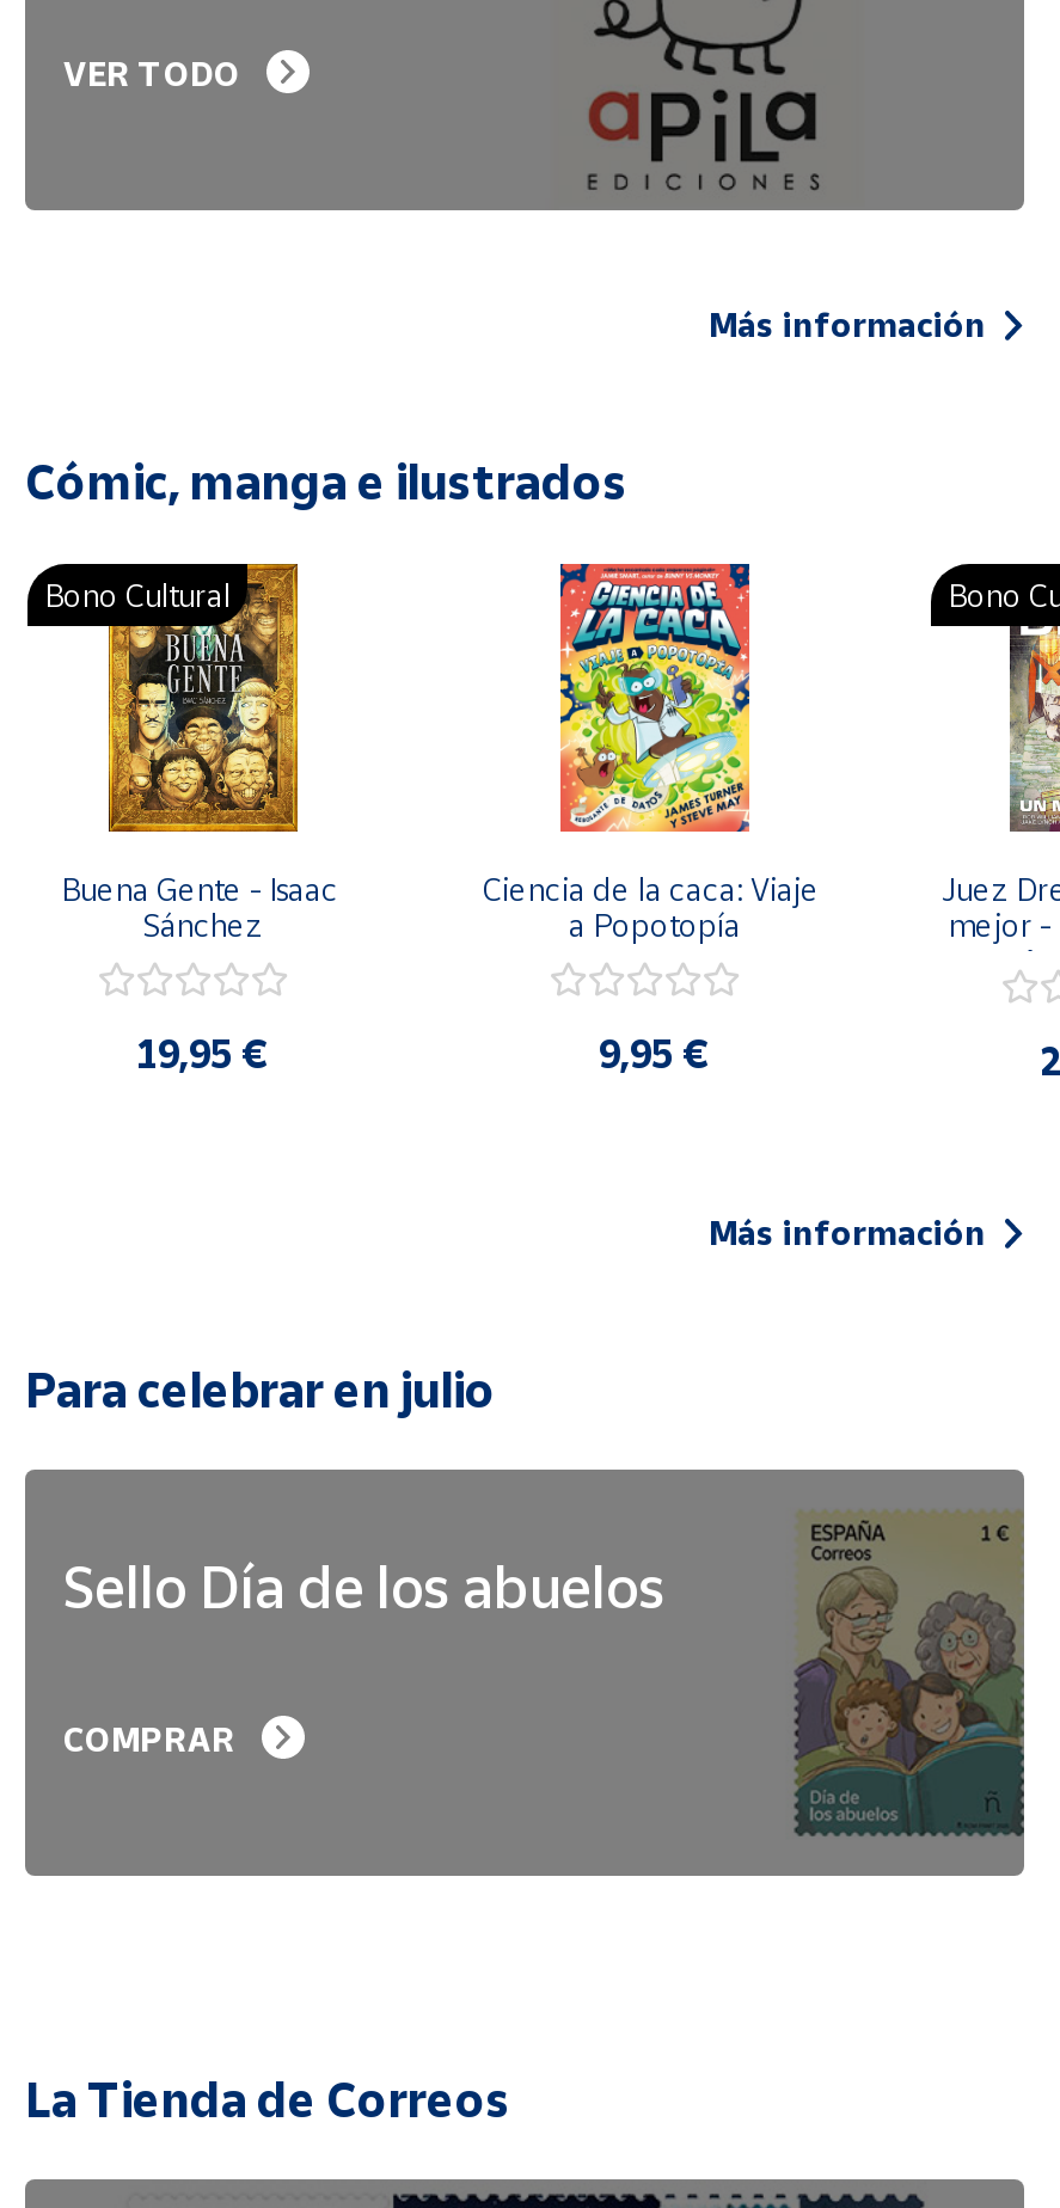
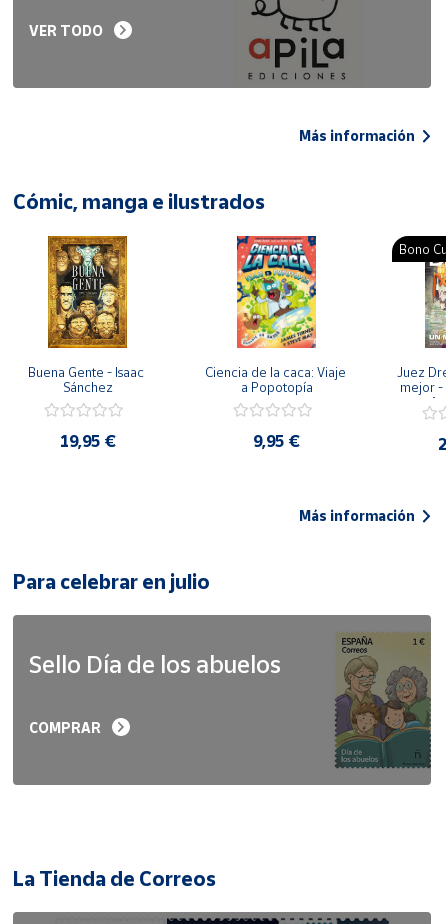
[44,577,231,615] Bono Cultural -> none

